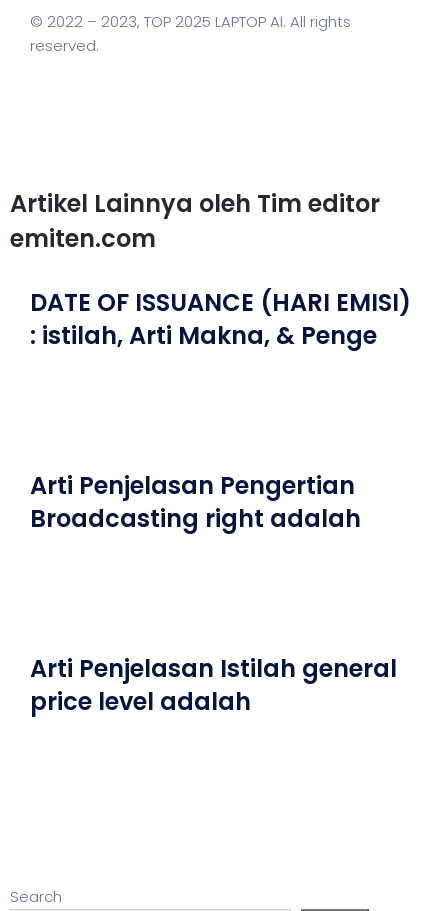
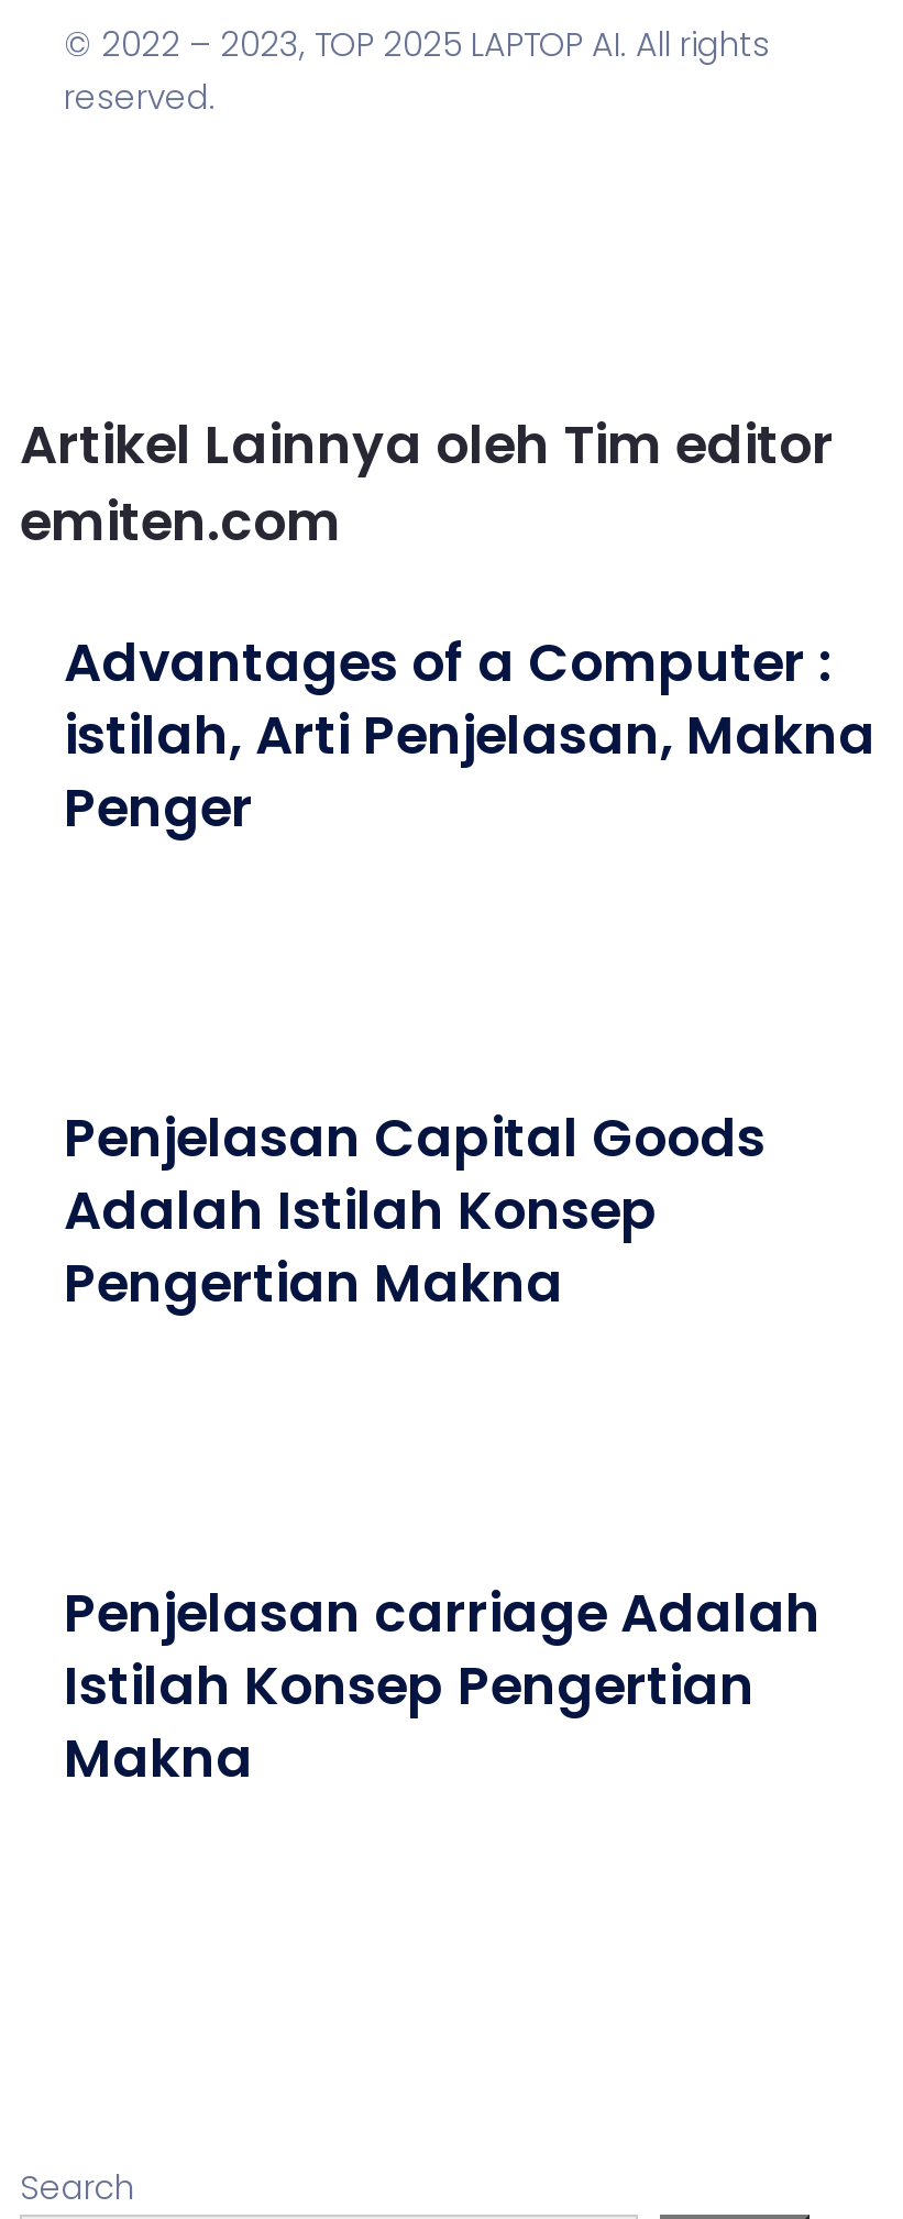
[30,286,411,352] DATE OF ISSUANCE (HARI EMISI) | : istilah, Arti Makna, & Penge -> [64,626,876,844] Advantages of a Computer : | istilah, Arti Penjelasan, Makna | Penger
[30,469,361,535] Arti Penjelasan Pengertian | Broadcasting right adalah -> [64,1101,766,1319] Penjelasan Capital Goods | Adalah Istilah Konsep | Pengertian Makna
[30,652,397,718] Arti Penjelasan Istilah general | price level adalah -> [64,1577,821,1794] Penjelasan carriage Adalah | Istilah Konsep Pengertian | Makna

